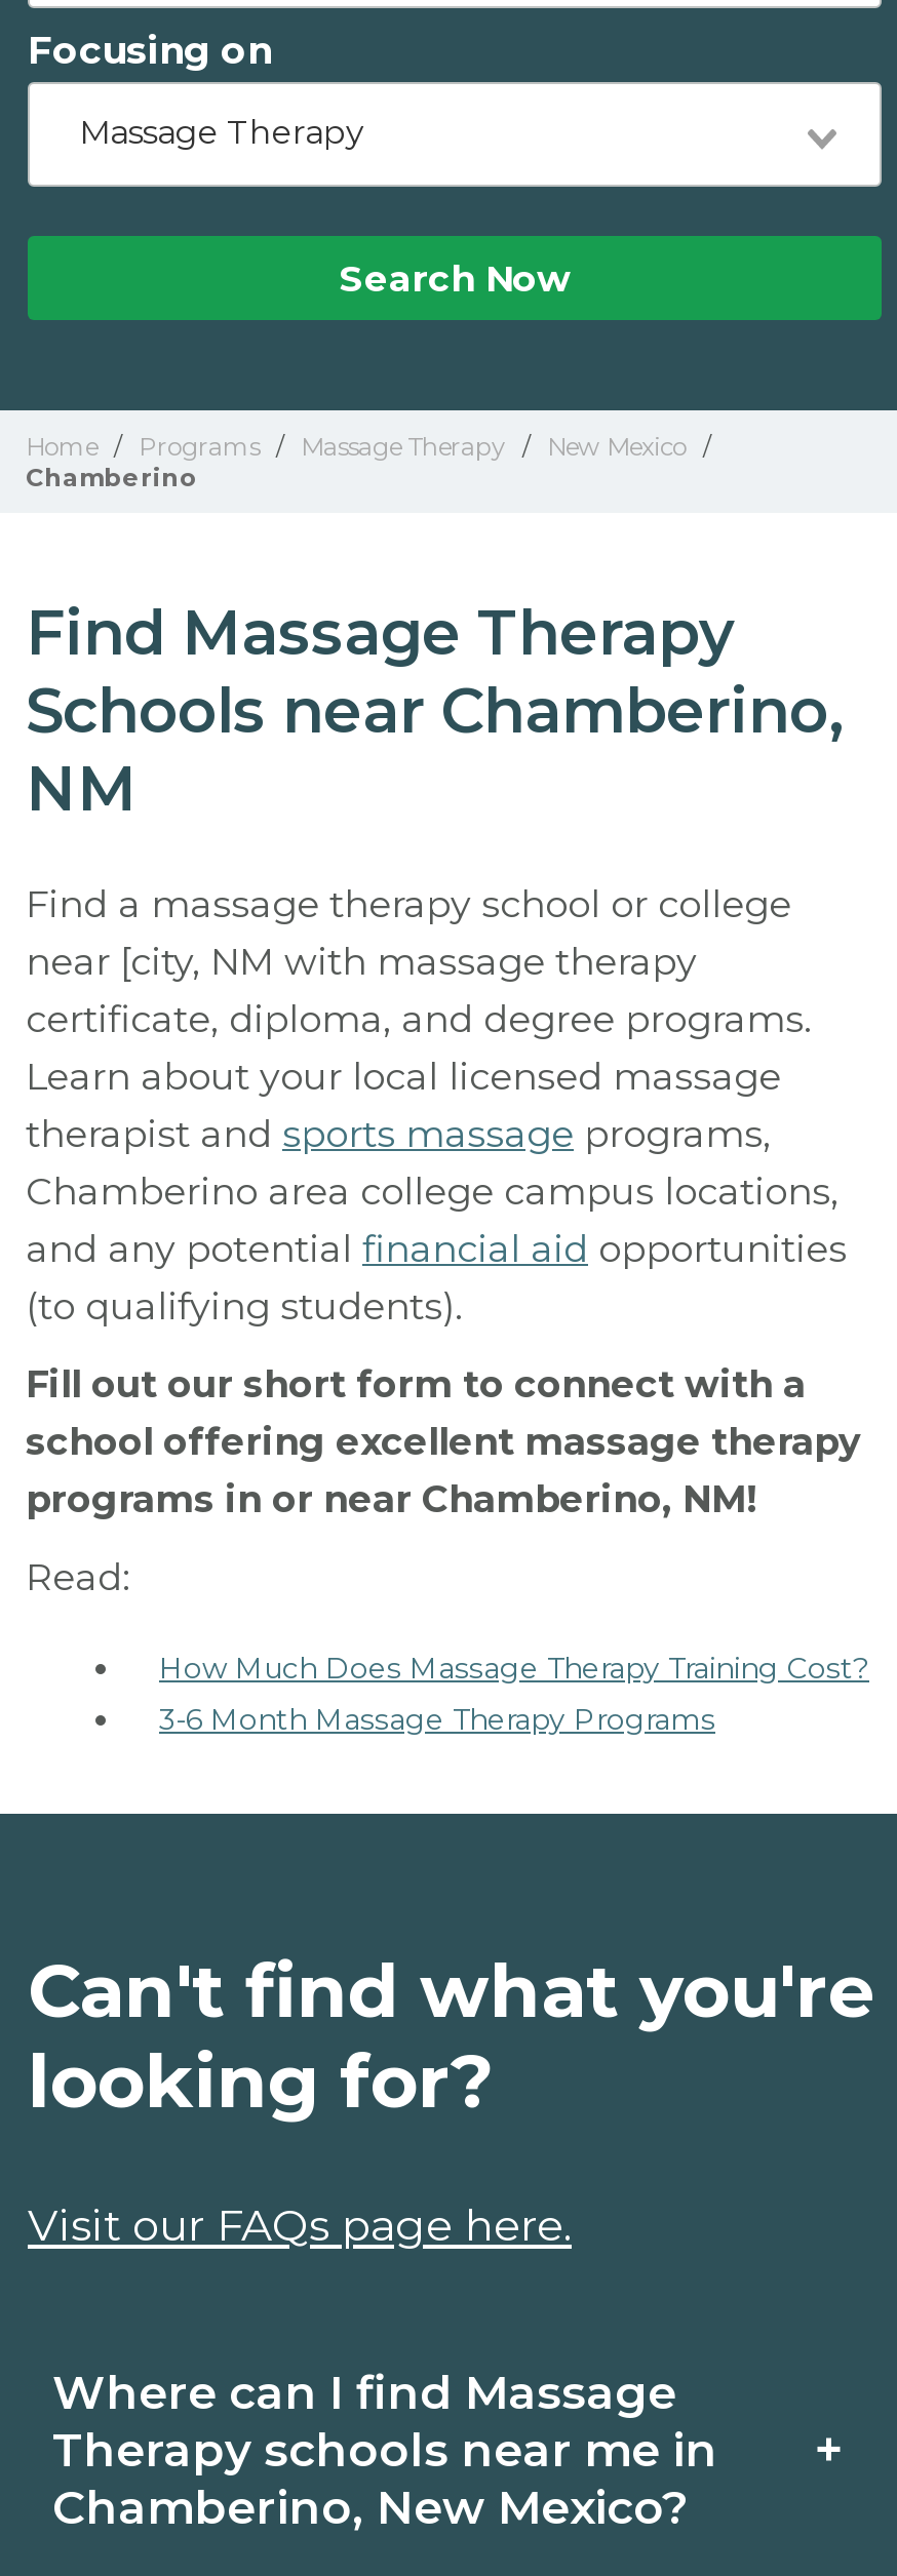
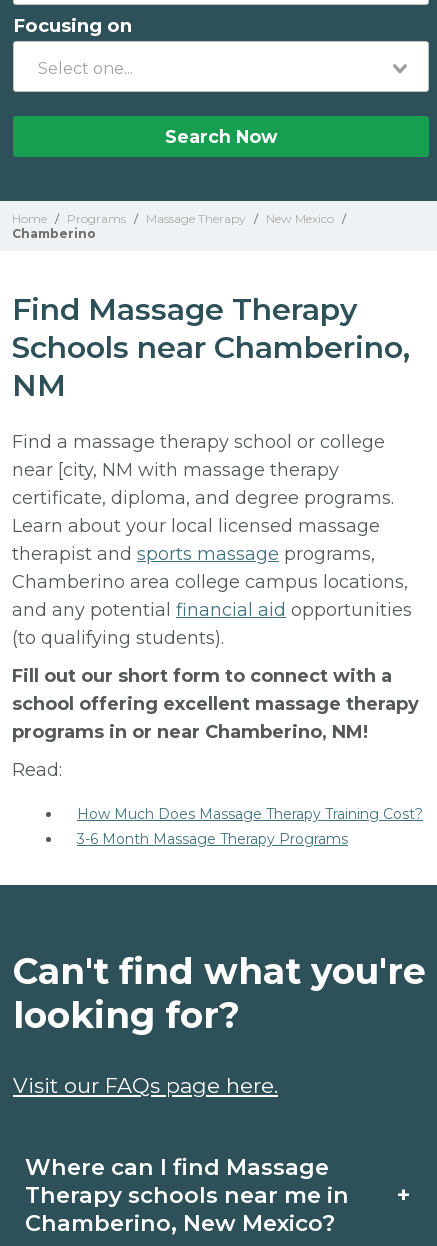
[79,113,364,152] Massage Therapy -> none

